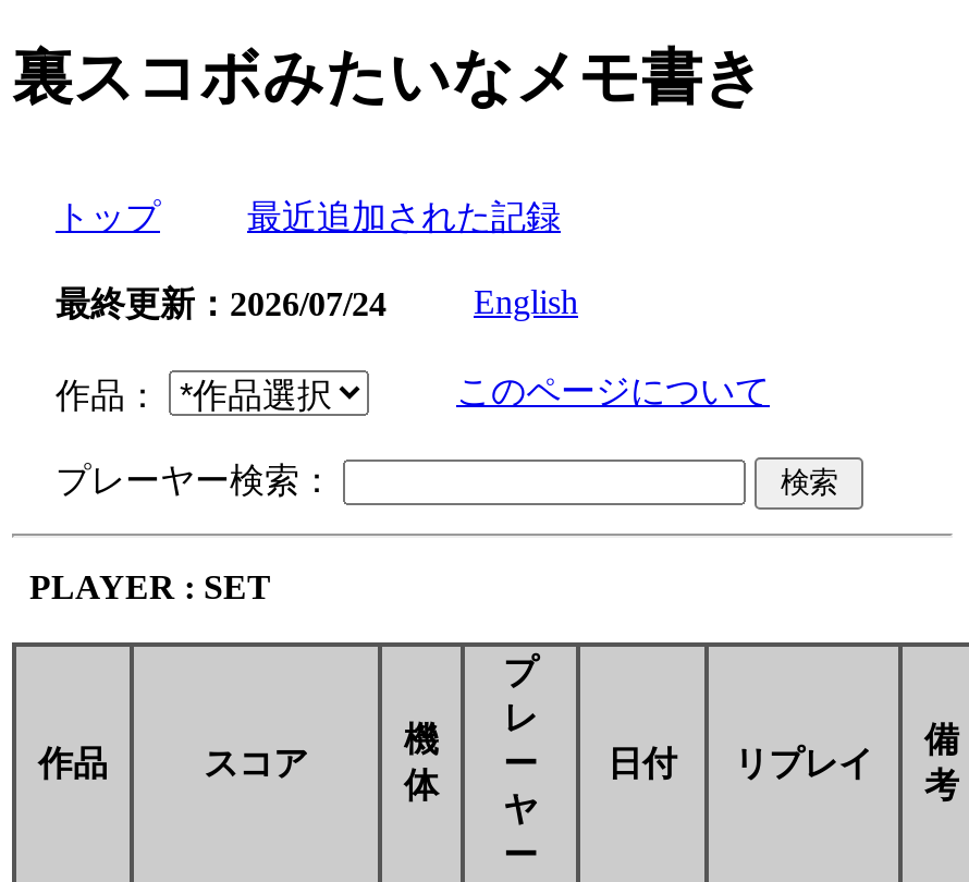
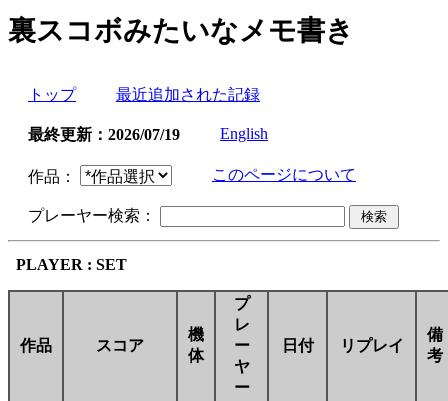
[56,285,387,322] 最終更新：2026/07/24 -> [28,126,180,143] 最終更新：2026/07/19

